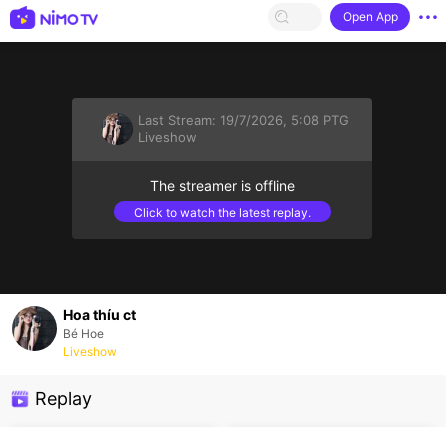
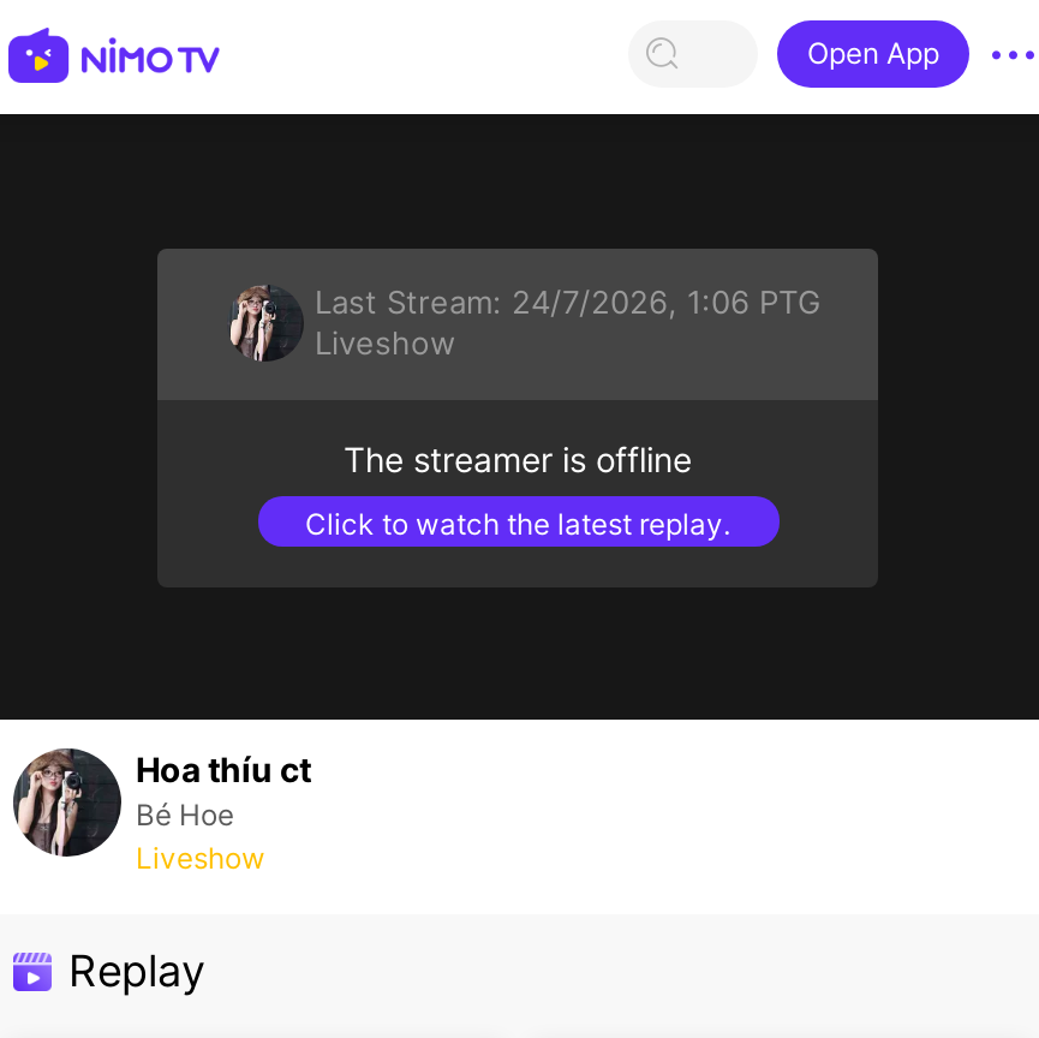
[137,112,348,128] Last Stream: 19/7/2026, 5:08 PTG -> [315,282,822,321] Last Stream: 24/7/2026, 1:06 PTG

